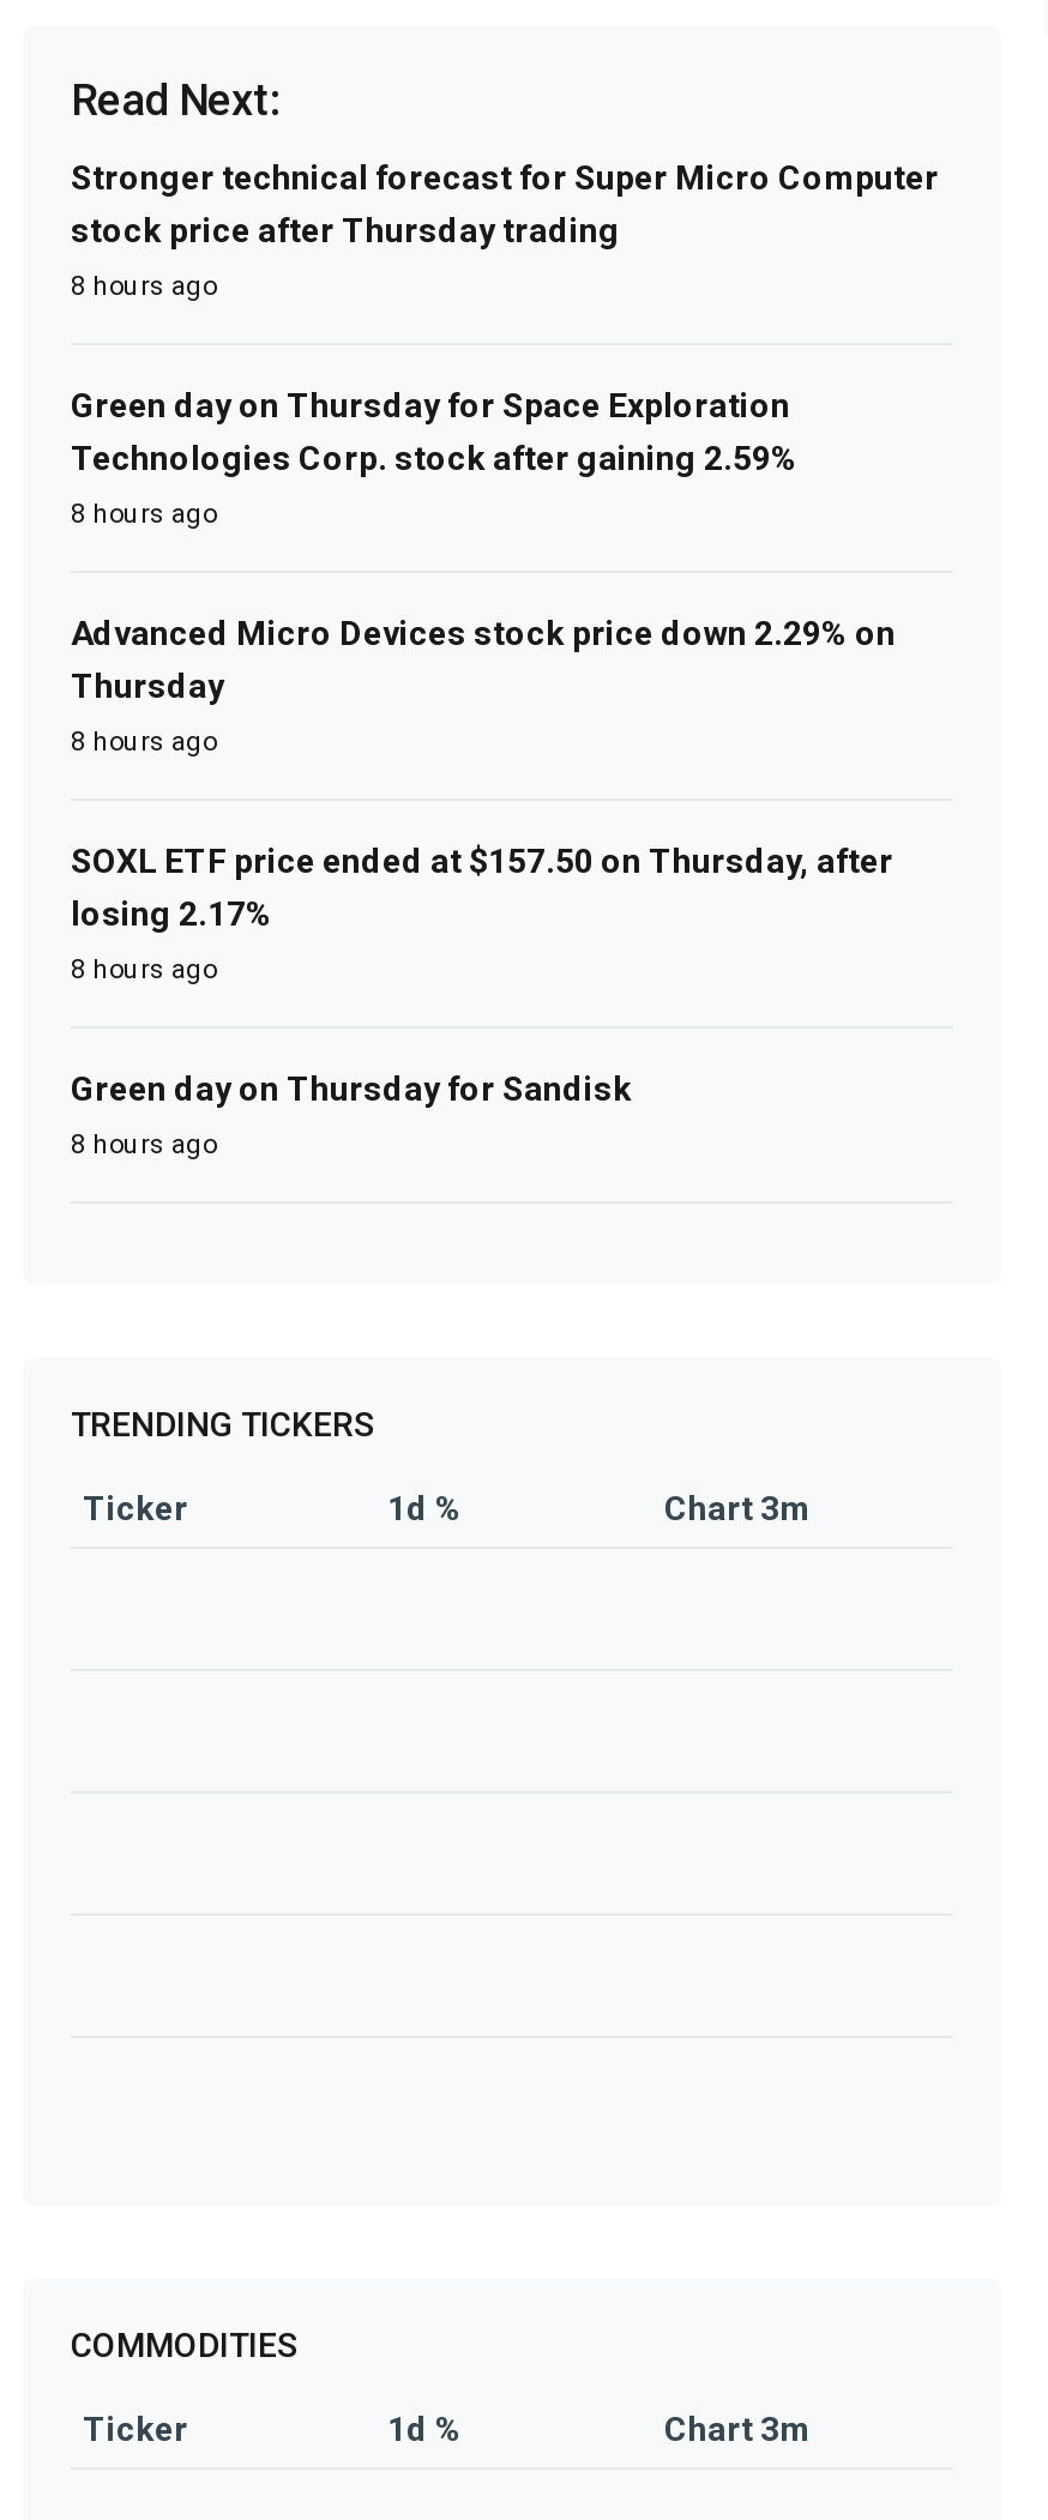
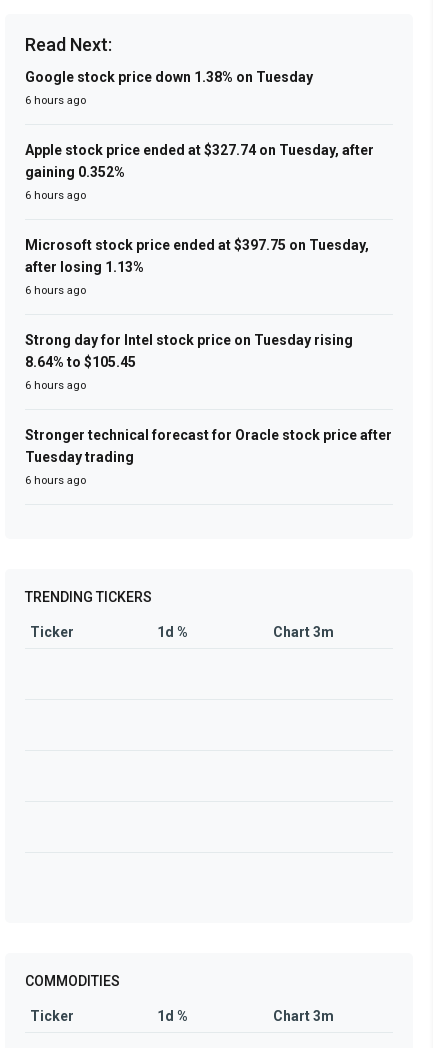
[71,157,939,248] Stronger technical forecast for Super Micro Computer | stock price after Thursday trading -> [25,68,313,84] Google stock price down 1.38% on Tuesday
[71,270,217,301] 8 hours ago -> [25,93,86,106] 6 hours ago
[71,385,797,476] Green day on Thursday for Space Exploration | Technologies Corp. stock after gaining 2.59% -> [25,141,374,179] Apple stock price ended at $327.74 on Tuesday, after | gaining 0.352%
[71,498,217,529] 8 hours ago -> [25,188,86,201] 6 hours ago
[71,613,896,704] Advanced Micro Devices stock price down 2.29% on | Thursday -> [25,236,369,274] Microsoft stock price ended at $397.75 on Tuesday, | after losing 1.13%
[71,725,217,756] 8 hours ago -> [25,283,86,296] 6 hours ago
[71,840,893,932] SOXL ETF price ended at $157.50 on Thursday, after | losing 2.17% -> [25,331,353,369] Strong day for Intel stock price on Tuesday rising | 8.64% to $105.45
[71,953,217,984] 8 hours ago -> [25,378,86,391] 6 hours ago
[71,1068,632,1107] Green day on Thursday for Sandisk -> [25,426,392,464] Stronger technical forecast for Oracle stock price after | Tuesday trading
[71,1128,217,1159] 8 hours ago -> [25,473,86,486] 6 hours ago

